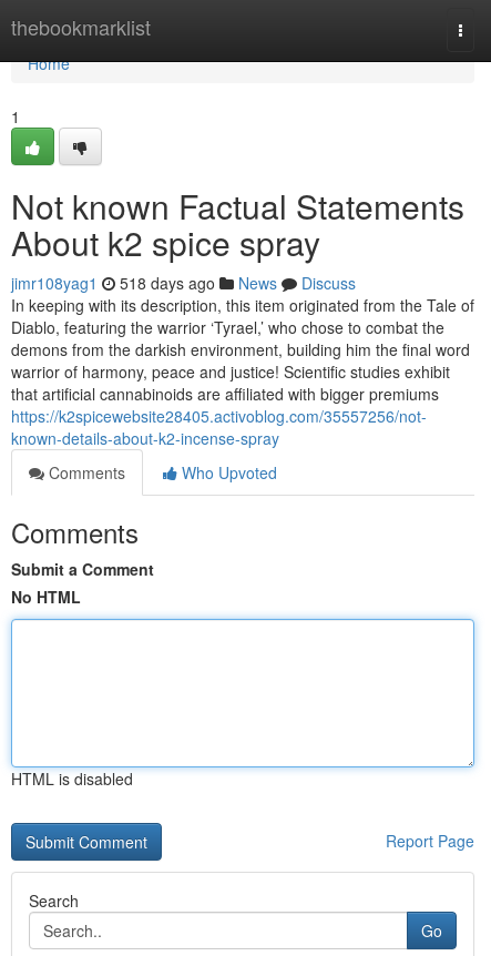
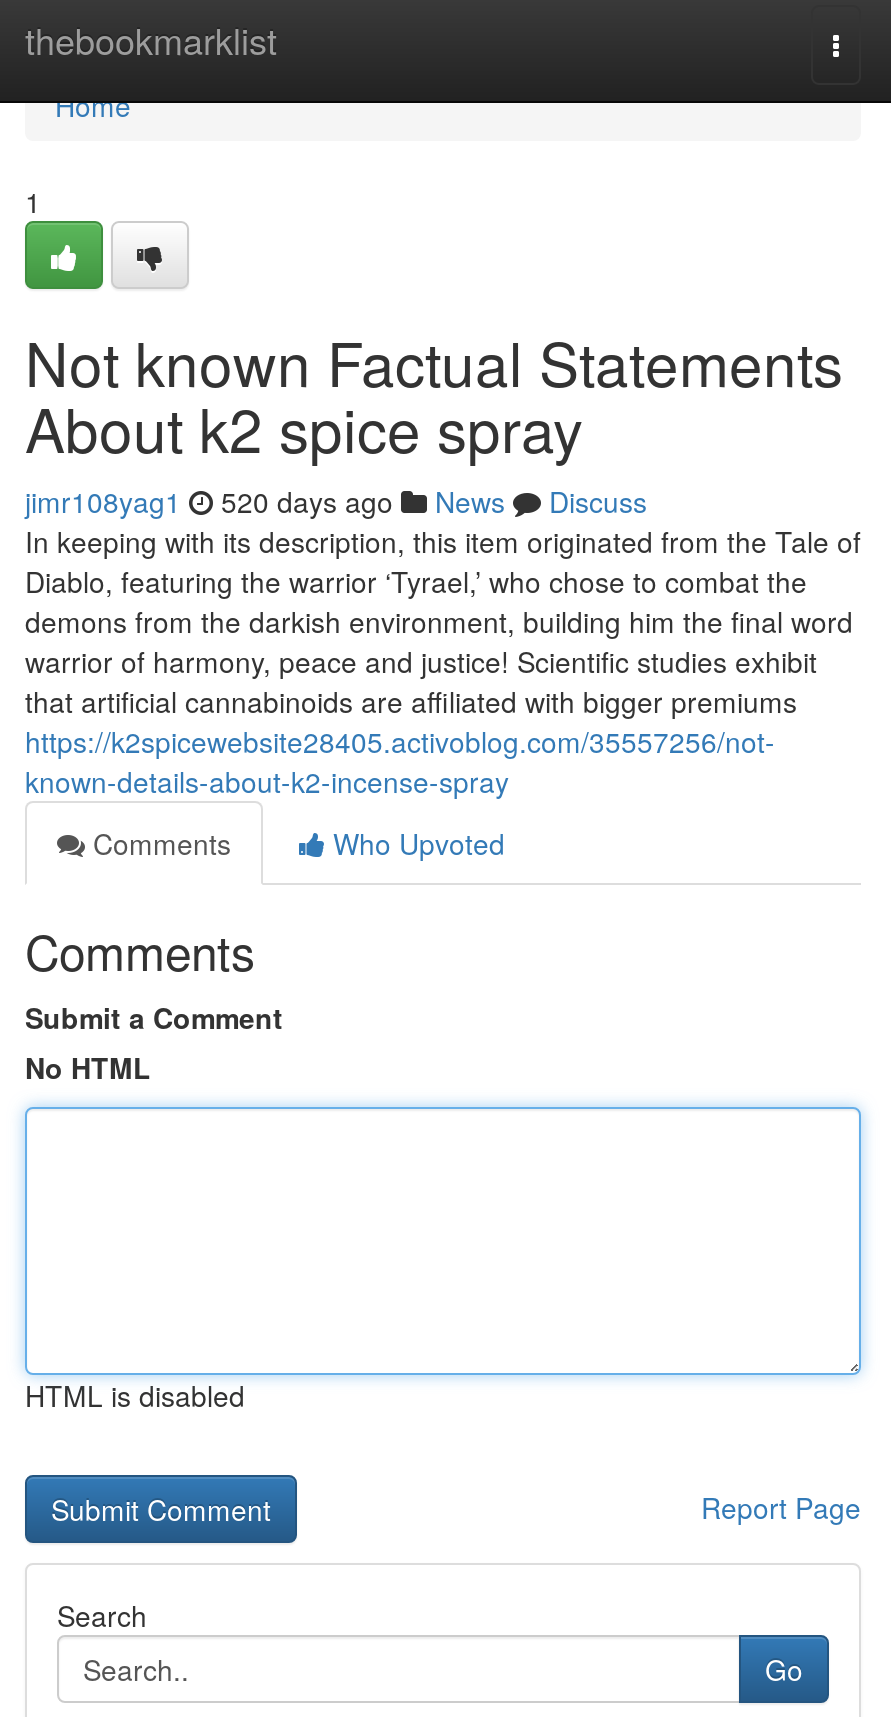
[11,272,356,294] jimr108yag1 518 days ago News Discuss -> [25,481,647,521] jimr108yag1 520 days ago News Discuss

